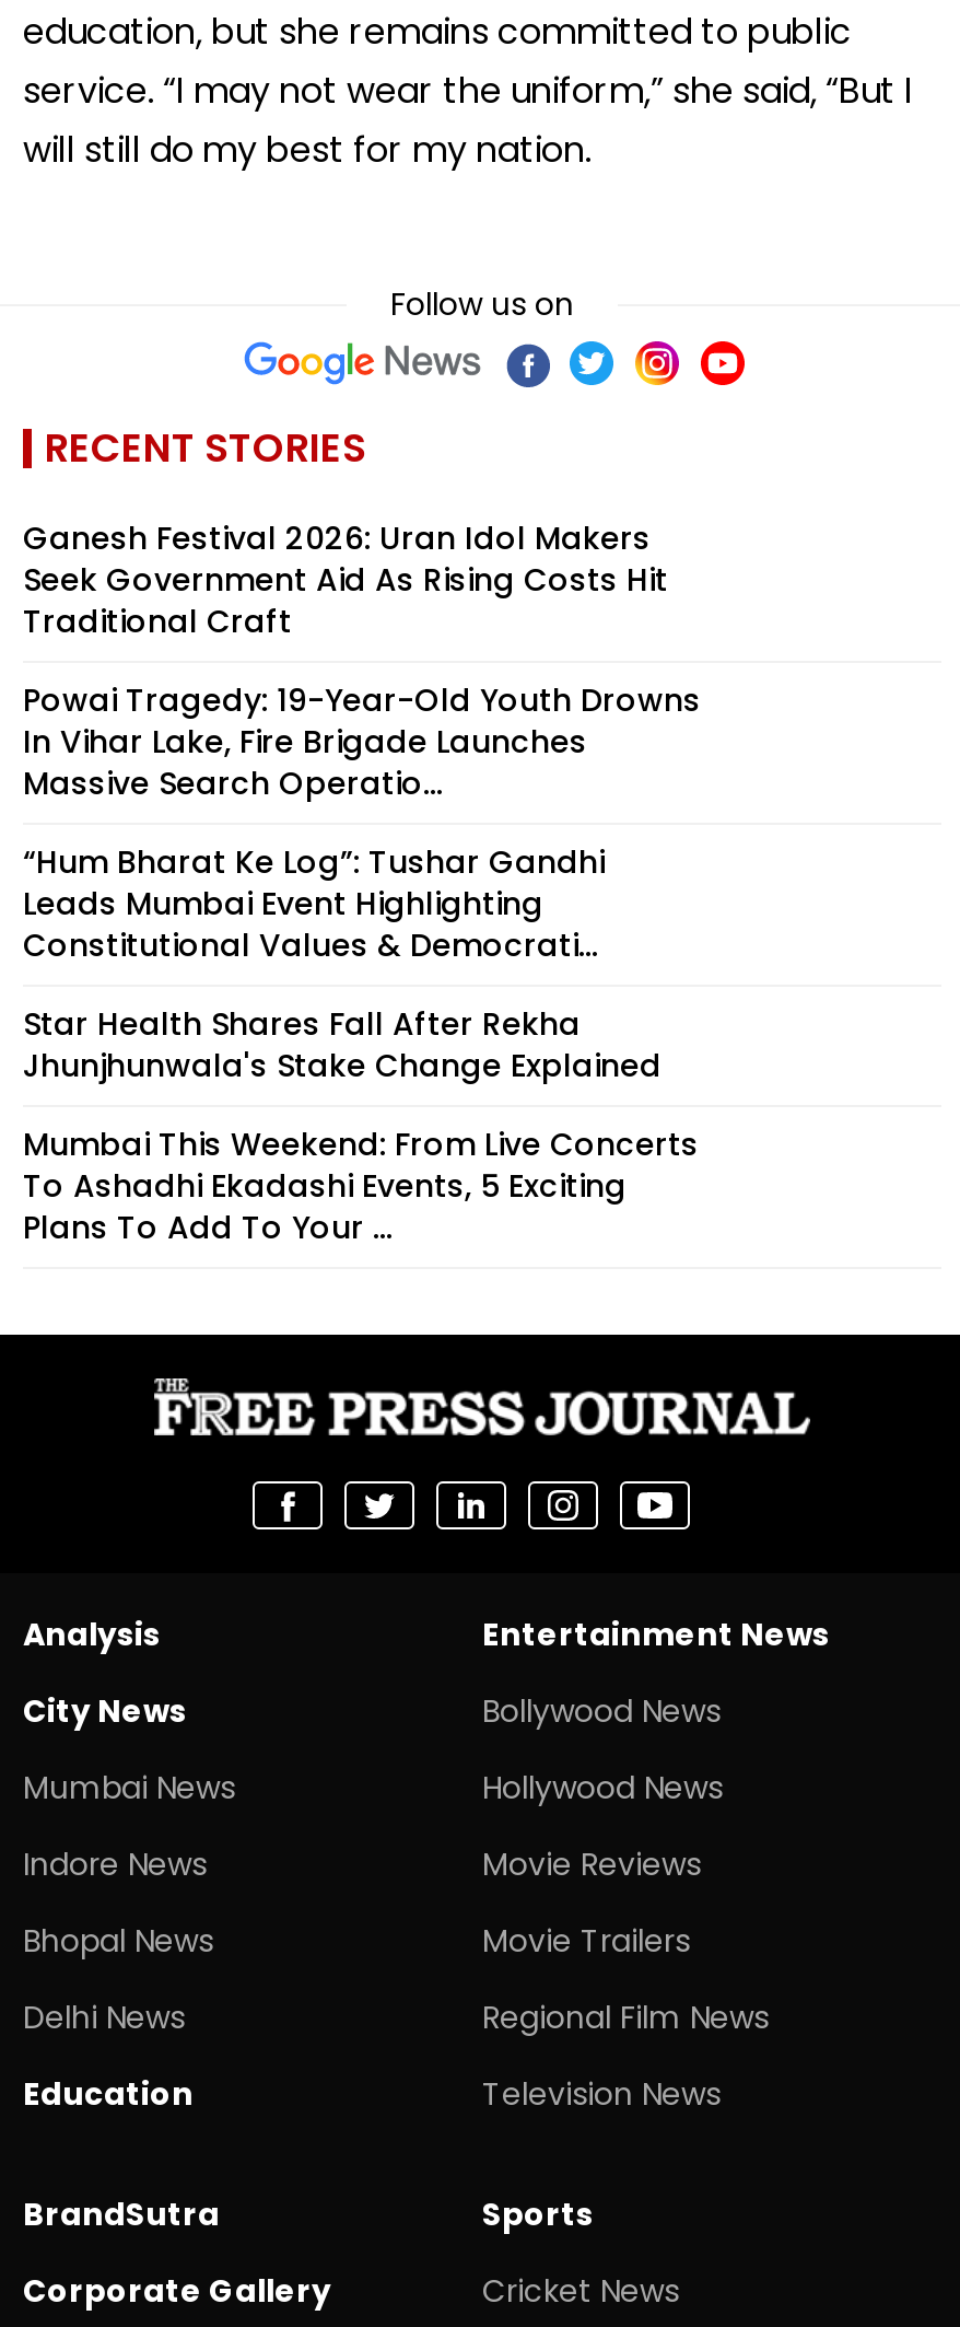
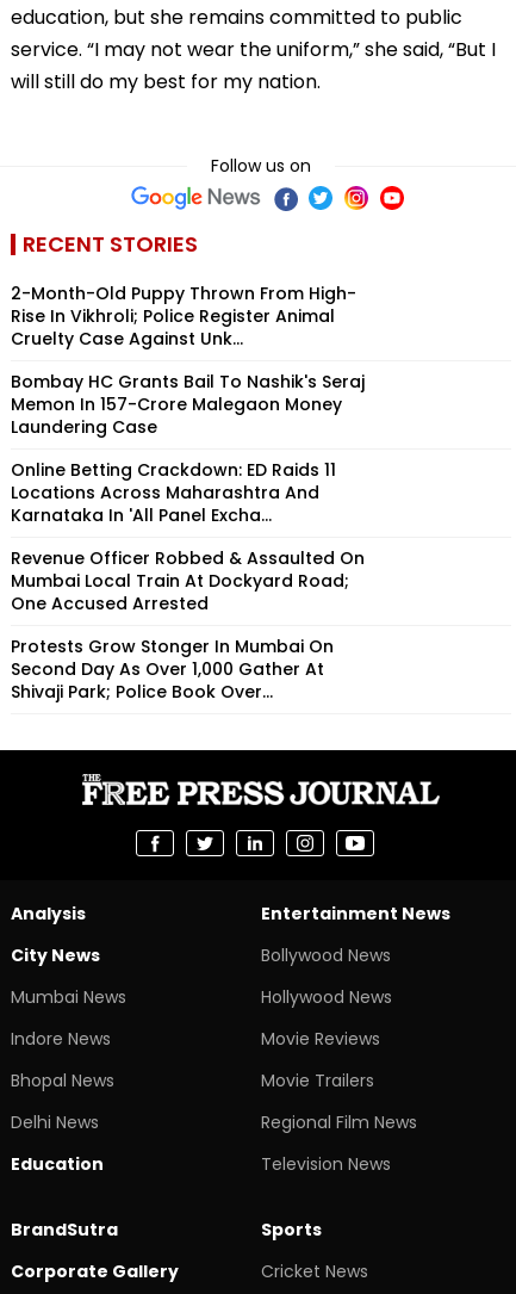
[23,517,668,644] Ganesh Festival 2026: Uran Idol Makers | Seek Government Aid As Rising Costs Hit | Traditional Craft -> [11,282,356,351] 2-Month-Old Puppy Thrown From High- | Rise In Vikhroli; Police Register Animal | Cruelty Case Against Unk...
[23,679,701,805] Powai Tragedy: 19-Year-Old Youth Drowns | In Vihar Lake, Fire Brigade Launches | Massive Search Operatio... -> [11,370,365,439] Bombay HC Grants Bail To Nashik's Seraj | Memon In ₹157-Crore Malegaon Money | Laundering Case
[23,840,605,967] “Hum Bharat Ke Log”: Tushar Gandhi | Leads Mumbai Event Highlighting | Constitutional Values & Democrati... -> [11,458,336,527] Online Betting Crackdown: ED Raids 11 | Locations Across Maharashtra And | Karnataka In 'All Panel Excha...
[23,1002,662,1088] Star Health Shares Fall After Rekha | Jhunjhunwala's Stake Change Explained -> [11,546,365,616] Revenue Officer Robbed & Assaulted On | Mumbai Local Train At Dockyard Road; | One Accused Arrested
[23,1123,699,1250] Mumbai This Weekend: From Live Concerts | To Ashadhi Ekadashi Events, 5 Exciting | Plans To Add To Your ... -> [11,635,334,704] Protests Grow Stonger In Mumbai On | Second Day As Over 1,000 Gather At | Shivaji Park; Police Book Over...

